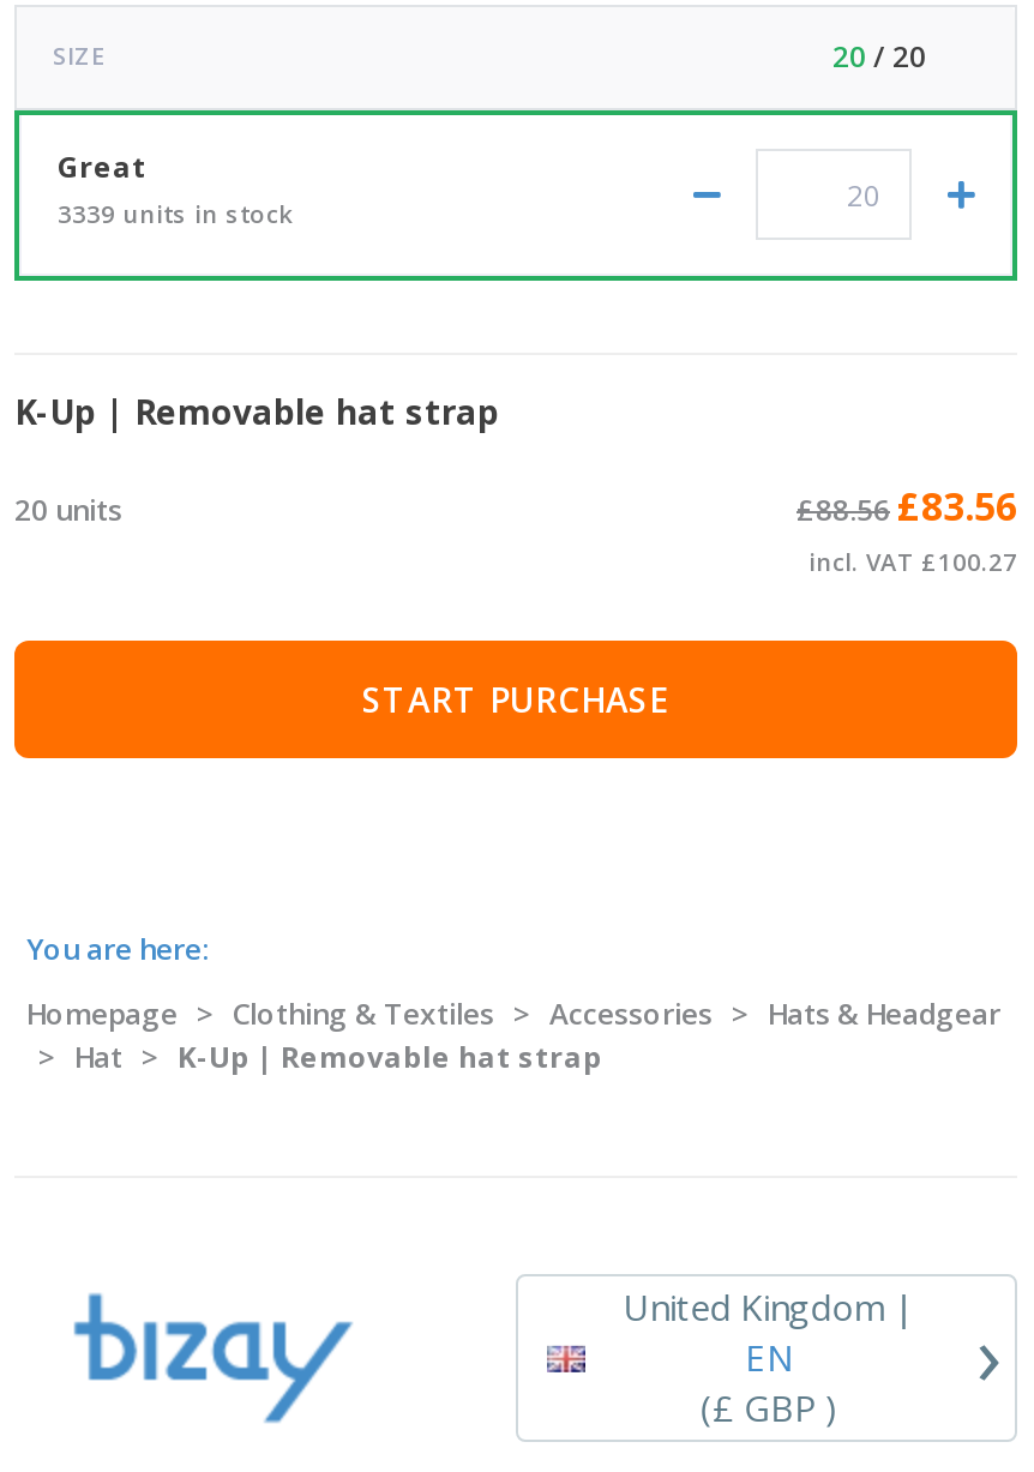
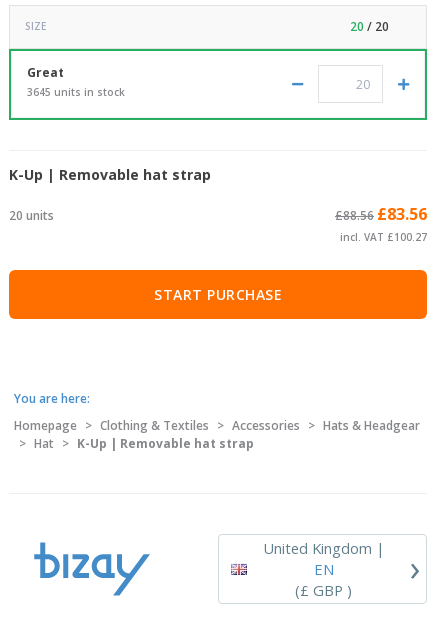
[58,198,293,231] 3339 units in stock -> [27,85,125,99] 3645 units in stock

